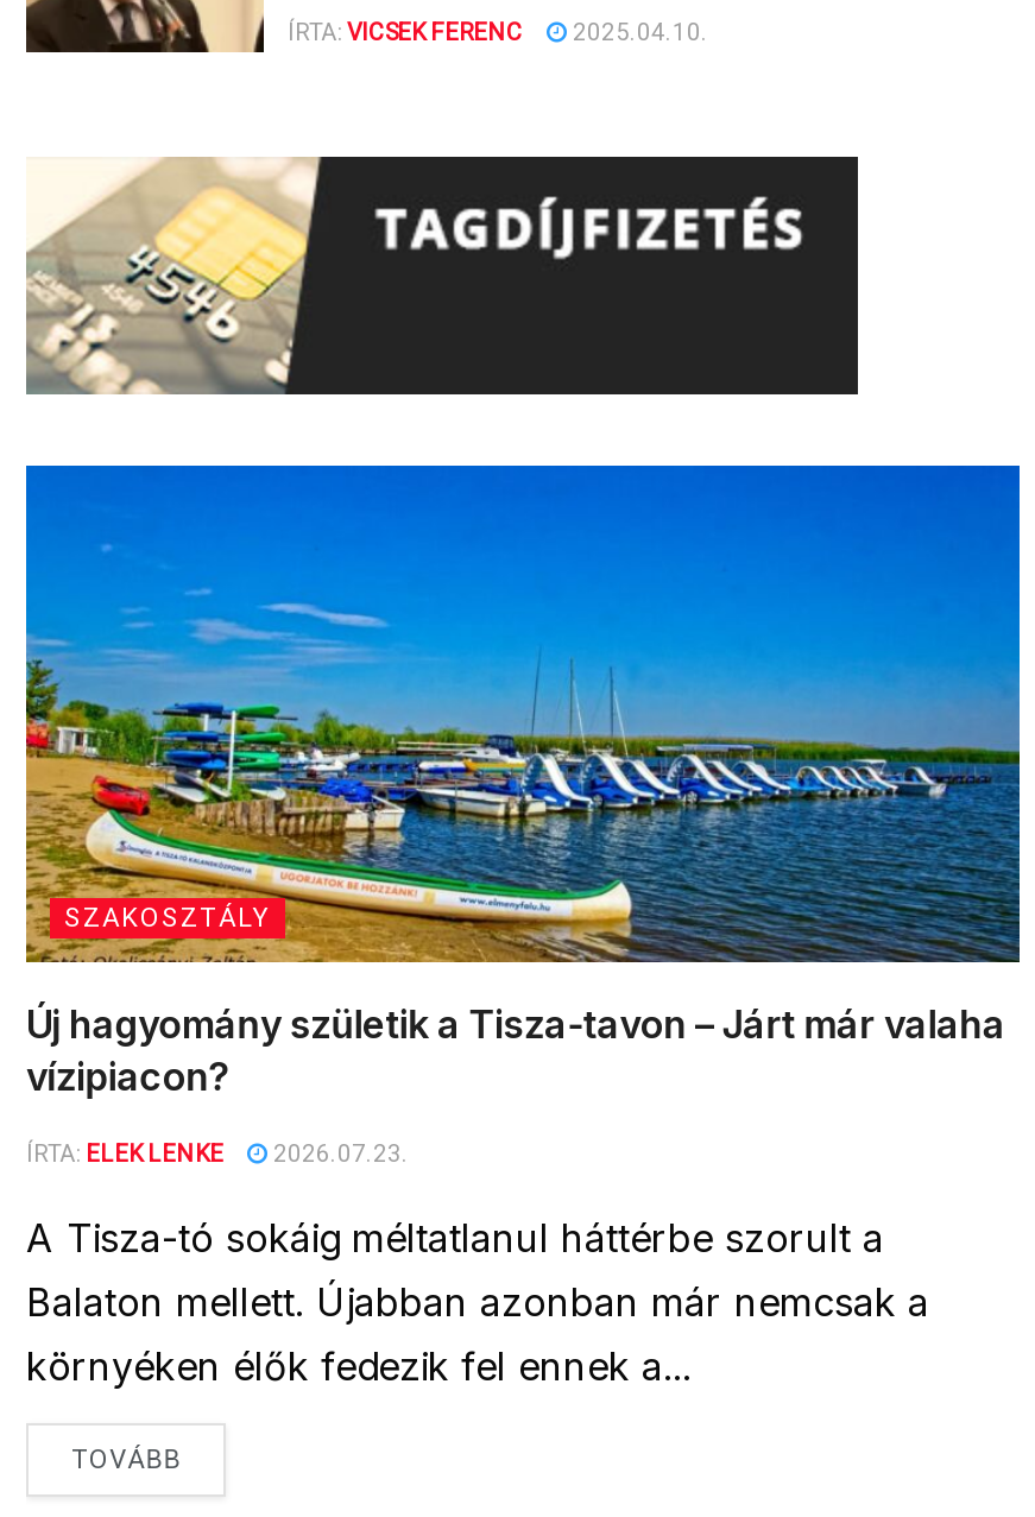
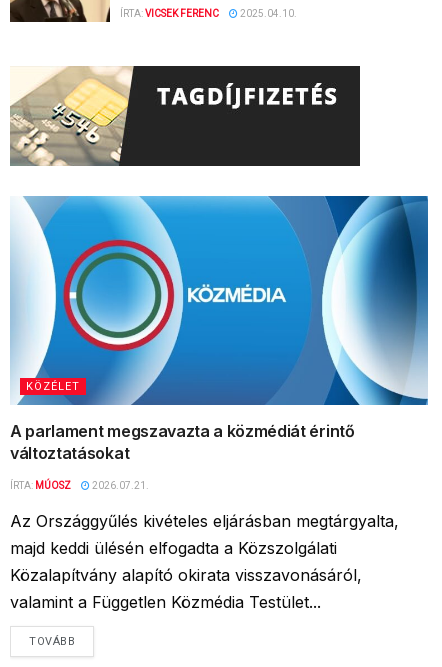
[24,463,1022,965] [image] | SZAKOSZTÁLY -> [10,195,429,406] [image] | KÖZÉLET
[26,1001,1005,1101] Új hagyomány születik a Tisza-tavon – Járt már valaha | vízipiacon? -> [10,421,355,463] A parlament megszavazta a közmédiát érintő | változtatásokat
[26,1141,409,1167] ÍRTA: ELEK LENKE | 2026.07.23. -> [10,480,149,491] ÍRTA: MÚOSZ | 2026.07.21.
[26,1215,929,1391] A Tisza-tó sokáig méltatlanul háttérbe szorult a | Balaton mellett. Újabban azonban már nemcsak a | környéken élők fedezik fel ennek a... -> [10,511,399,612] Az Országgyűlés kivételes eljárásban megtárgyalta, | majd keddi ülésén elfogadta a Közszolgálati | Közalapítvány alapító okirata visszavonásáról, | valamint a Független Közmédia Testület...

